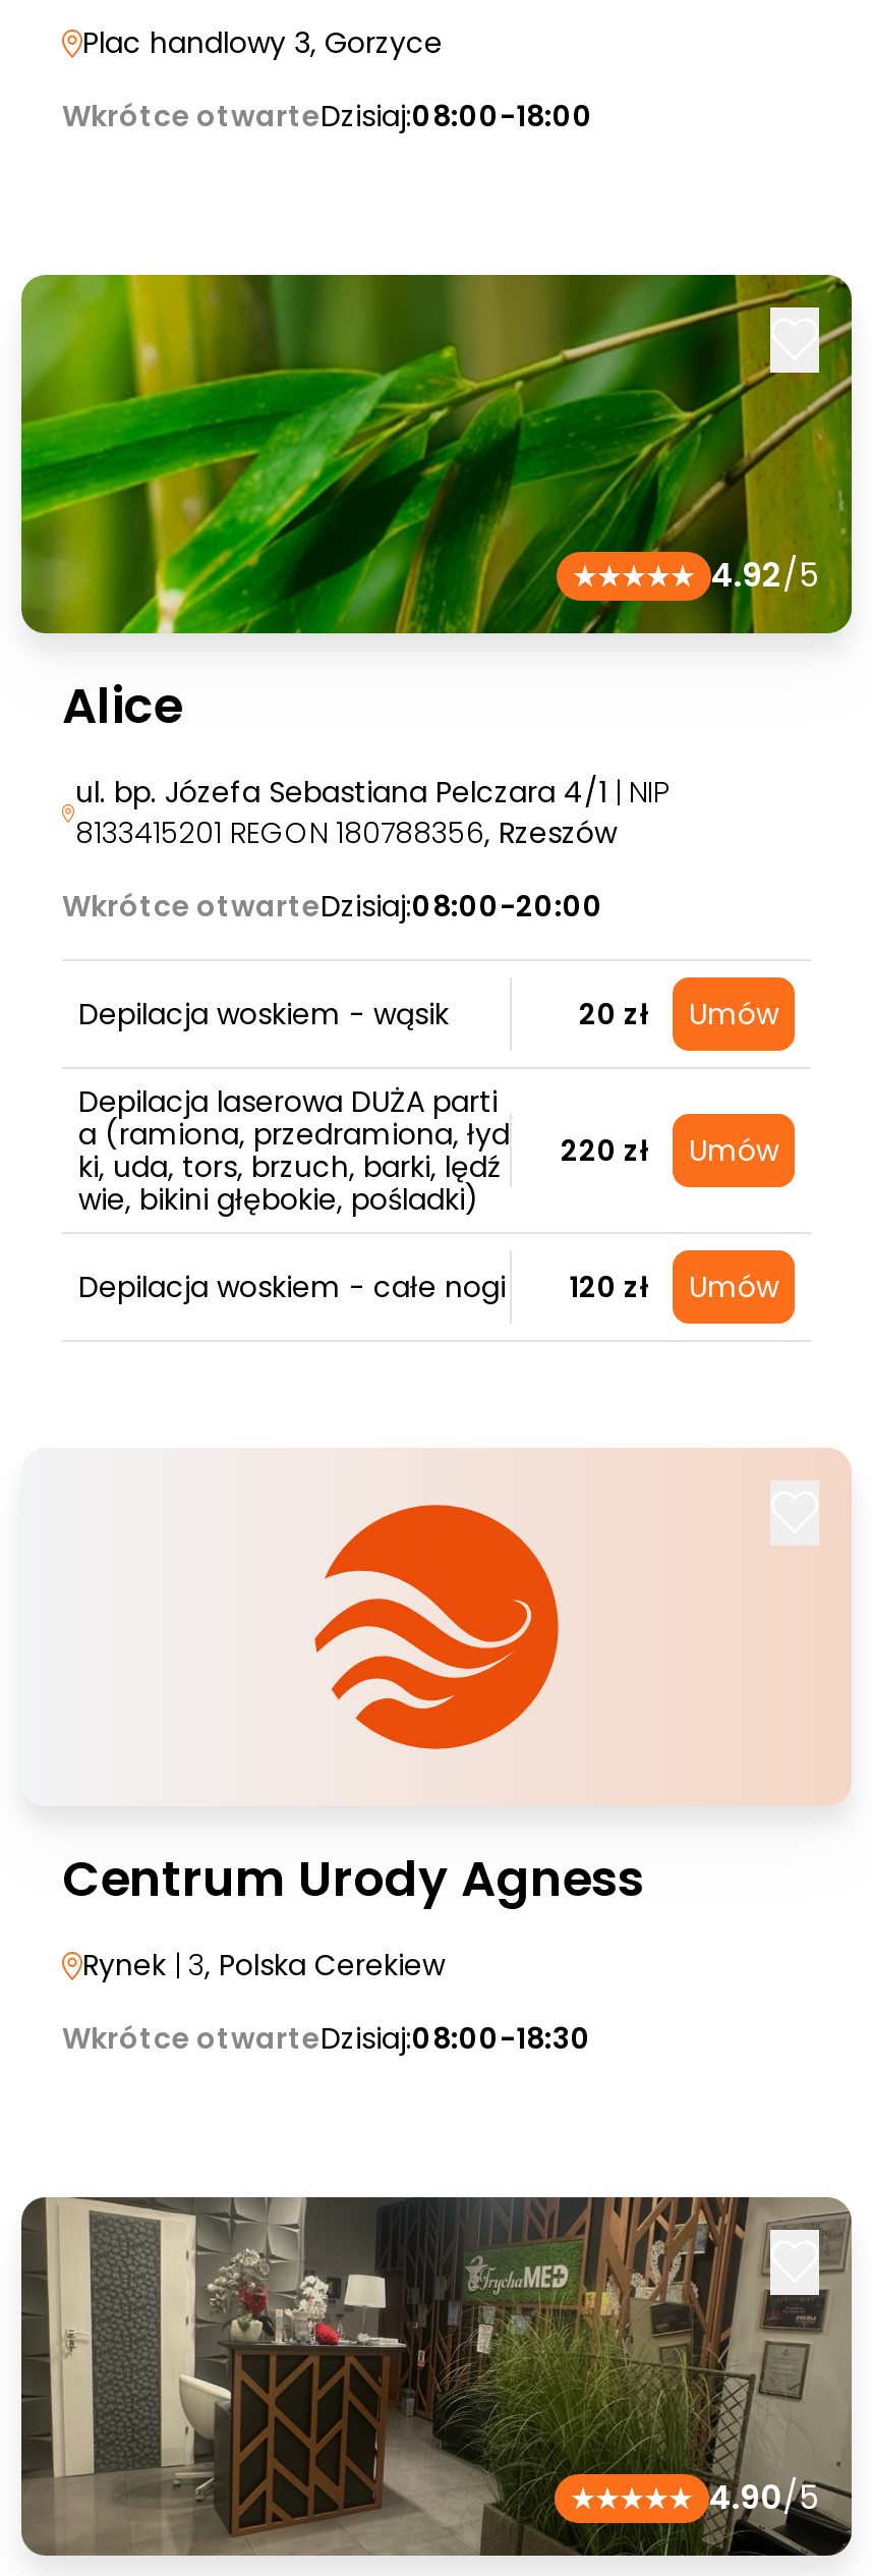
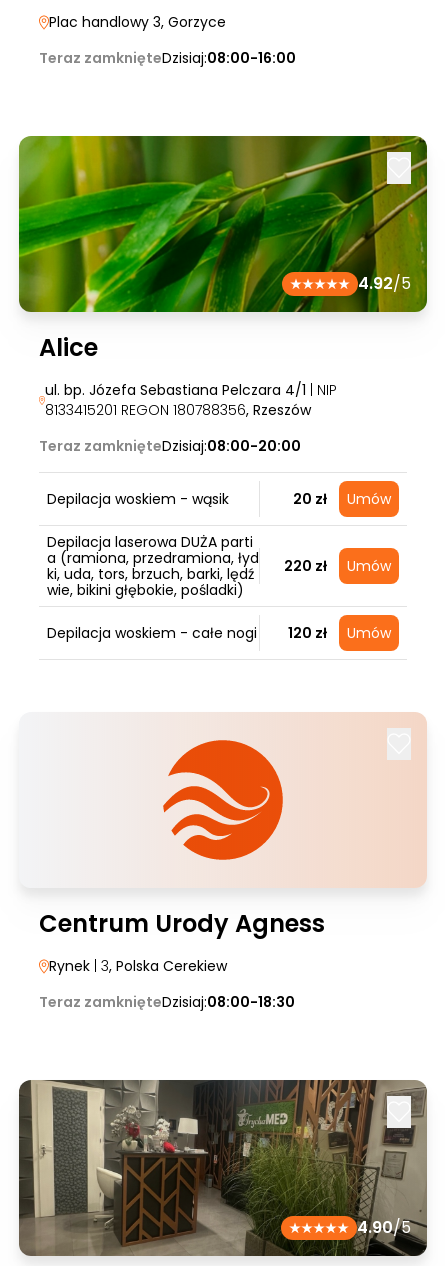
[62,96,593,136] Wkrótce otwarteDzisiaj:08:00-18:00 -> [39,48,296,68] Teraz zamknięteDzisiaj:08:00-16:00
[62,886,603,927] Wkrótce otwarteDzisiaj:08:00-20:00 -> [39,436,301,456] Teraz zamknięteDzisiaj:08:00-20:00
[62,2018,591,2059] Wkrótce otwarteDzisiaj:08:00-18:30 -> [39,992,295,1012] Teraz zamknięteDzisiaj:08:00-18:30

